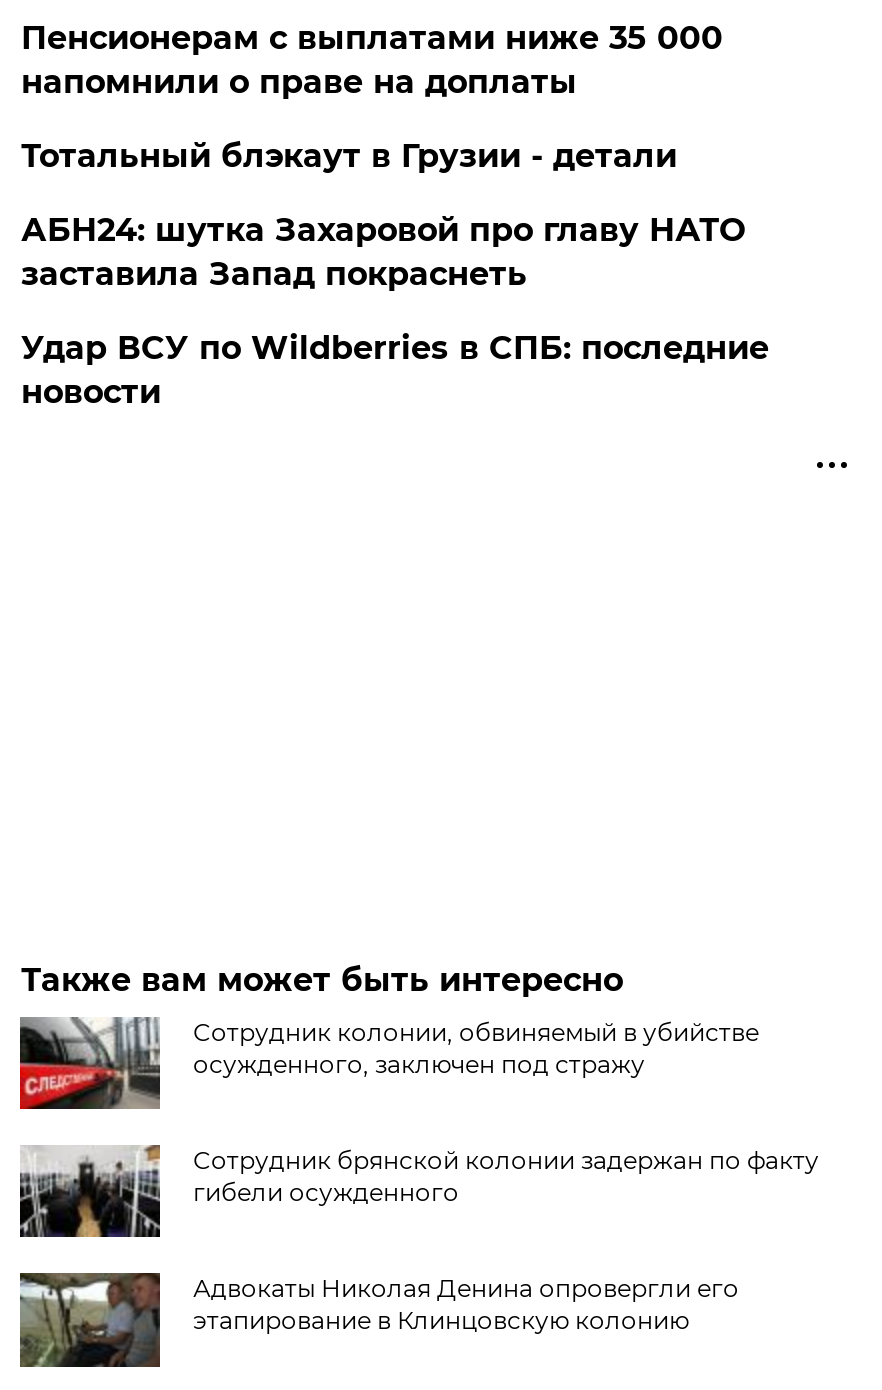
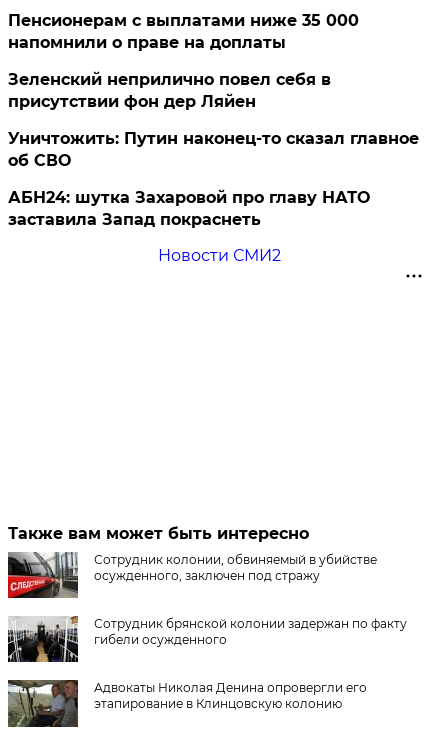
[21,137,677,175] Тотальный блэкаут в Грузии - детали -> [8,70,419,170] Зеленский неприлично повел cебя в | присутствии фон дер Ляйен | Уничтожить: Путин наконец-то сказал главное | об СВО
moved [21,211,745,293] -> [8,188,370,229]: АБН24: шутка Захаровой про главу НАТО | заставила Запад покраснеть
[21,329,769,411] Удар ВСУ по Wildberries в СПБ: последние | новости -> [158,246,281,265] Новости СМИ2

